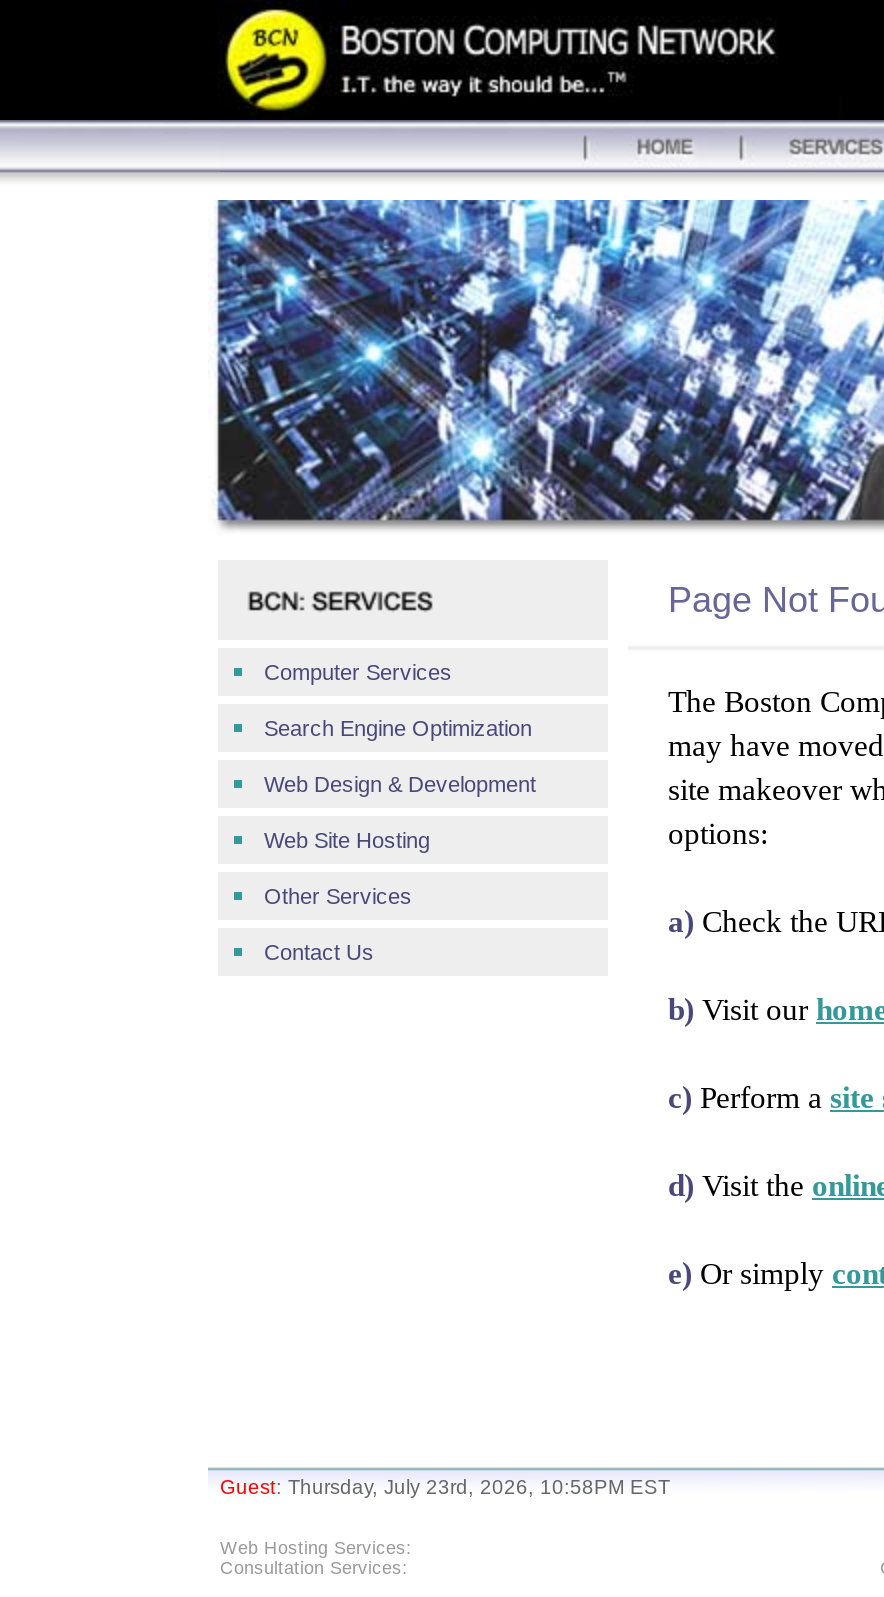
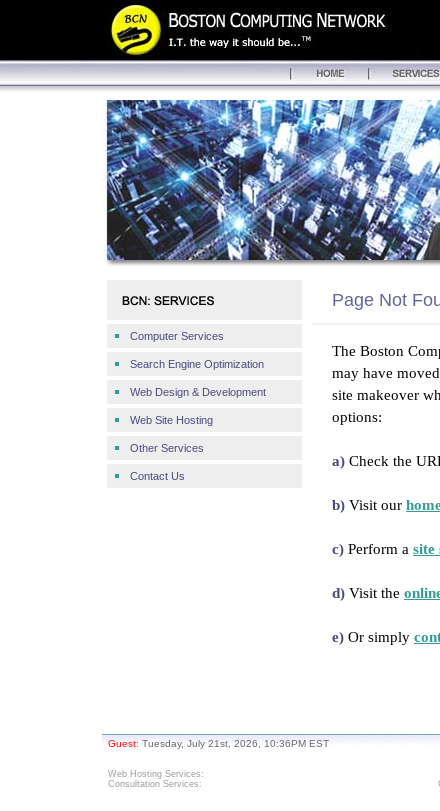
[220,1476,670,1498] Guest: Thursday, July 23rd, 2026, 10:58PM EST -> [108,738,329,749] Guest: Tuesday, July 21st, 2026, 10:36PM EST

